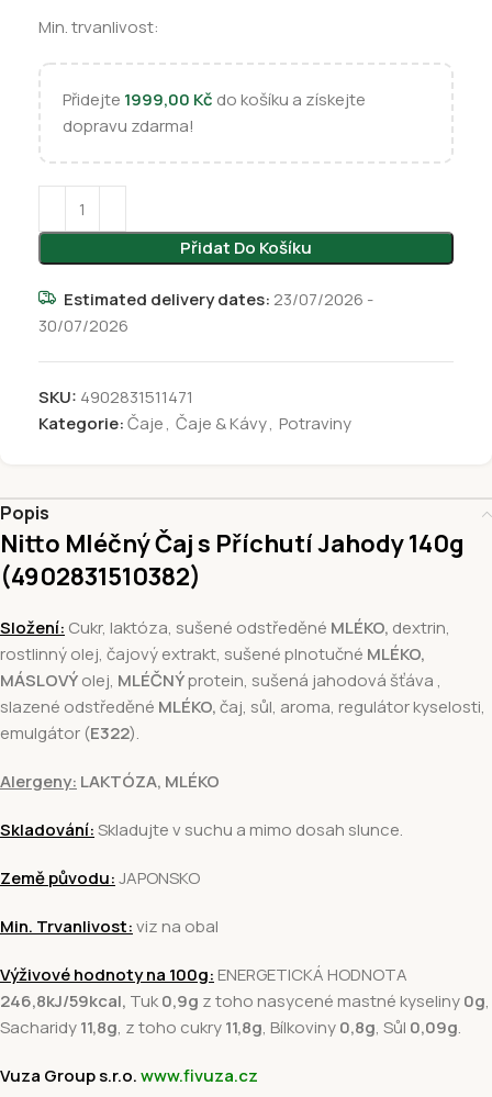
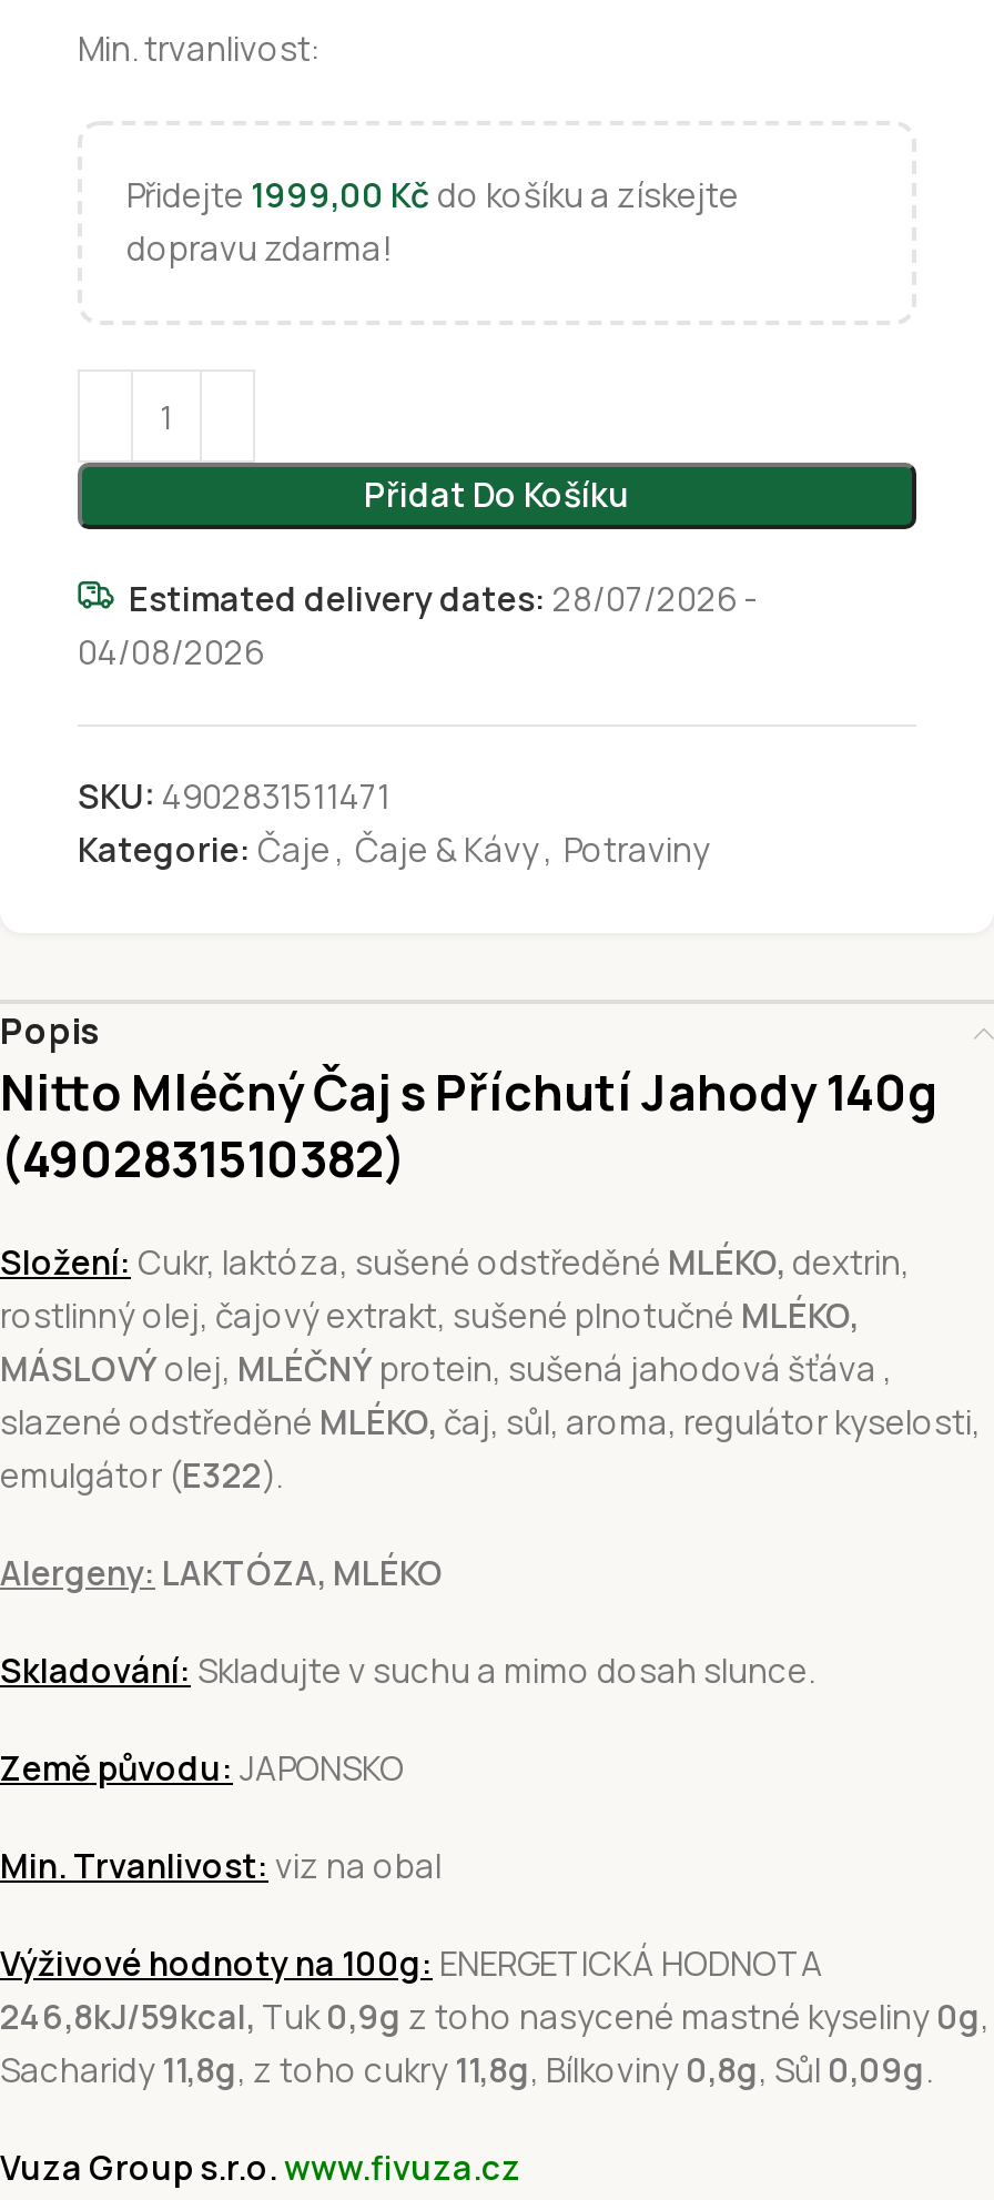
[64,288,373,311] Estimated delivery dates: 23/07/2026 - -> [129,576,757,622] Estimated delivery dates: 28/07/2026 -
[38,314,128,337] 30/07/2026 -> [78,629,264,676] 04/08/2026

